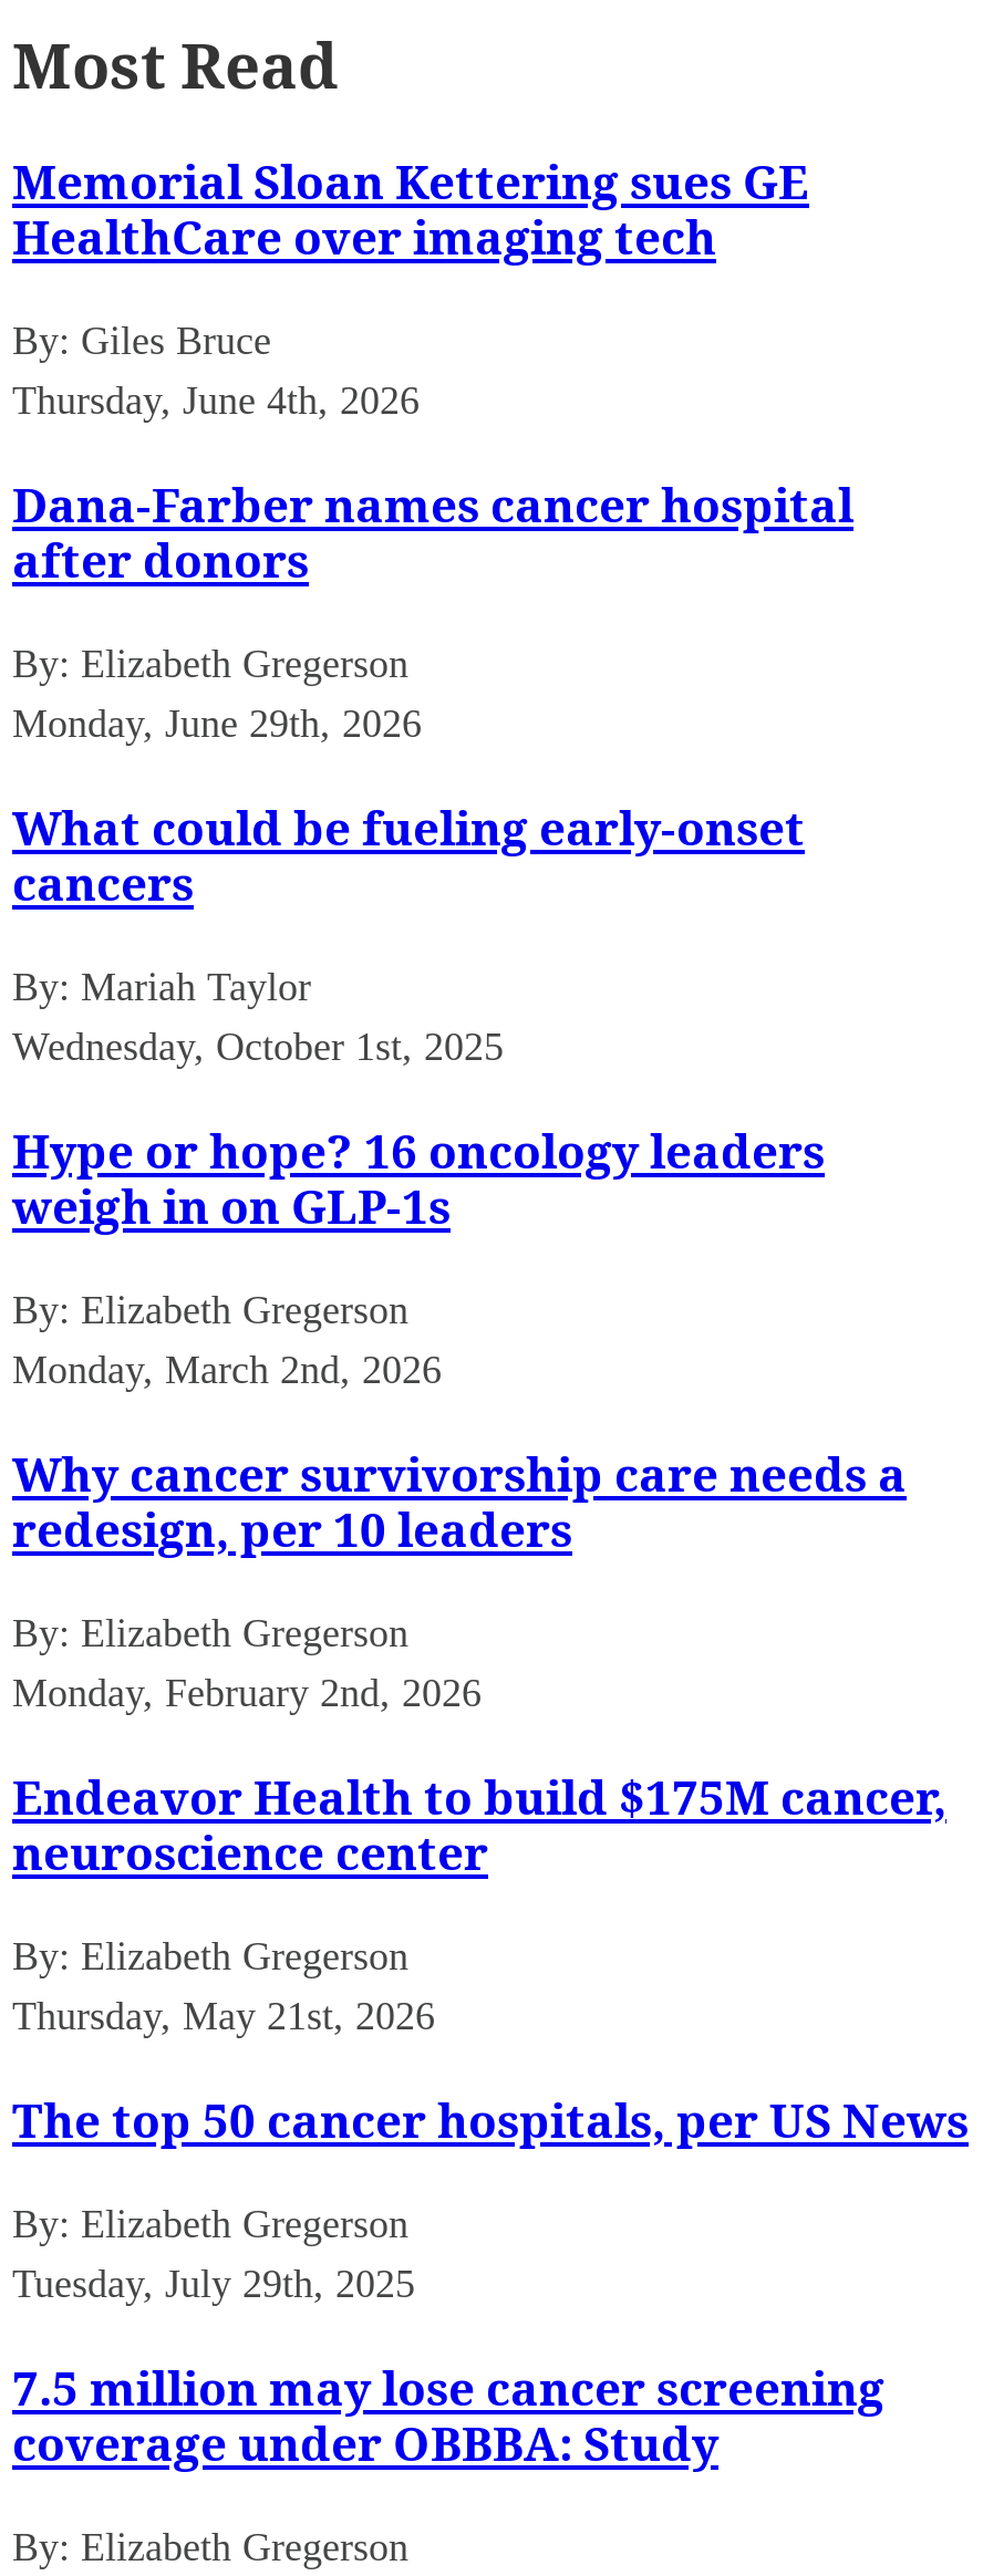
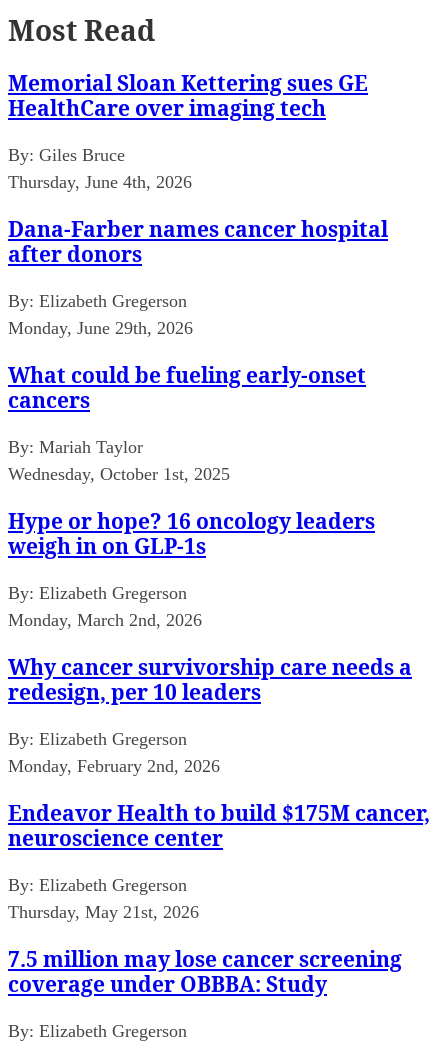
[12,2088,969,2305] The top 50 cancer hospitals, per US News | By: Elizabeth Gregerson | Tuesday, July 29th, 2025 -> none

